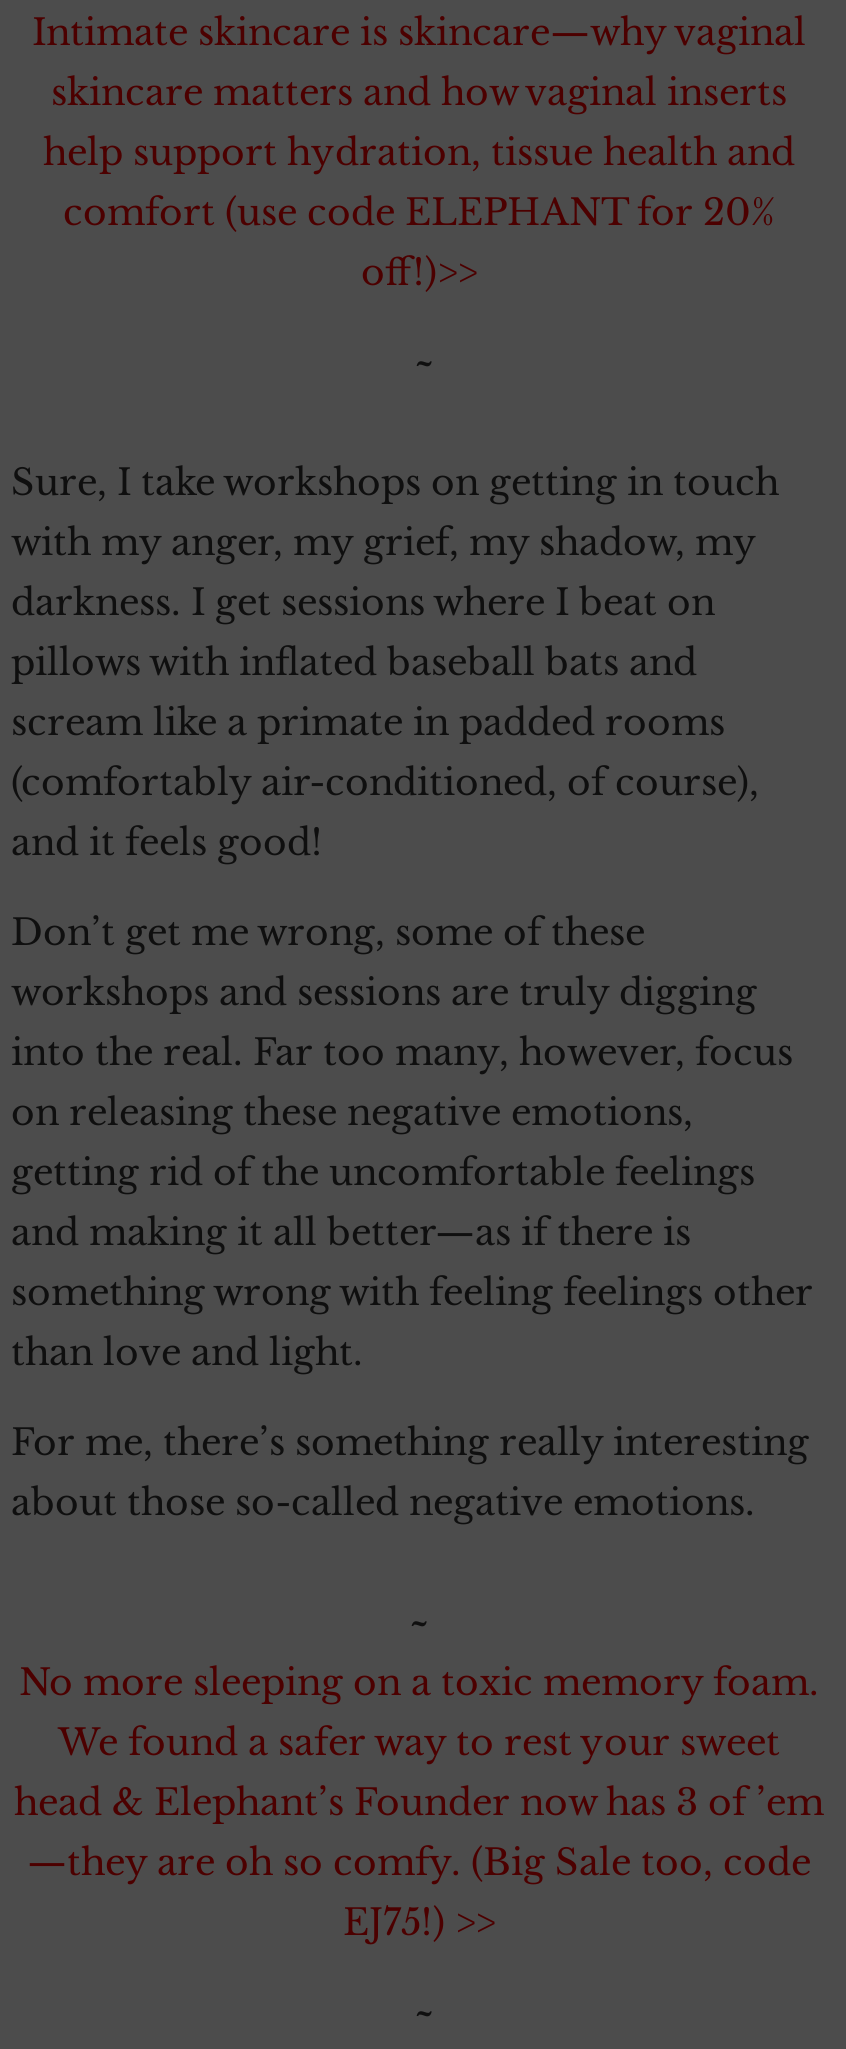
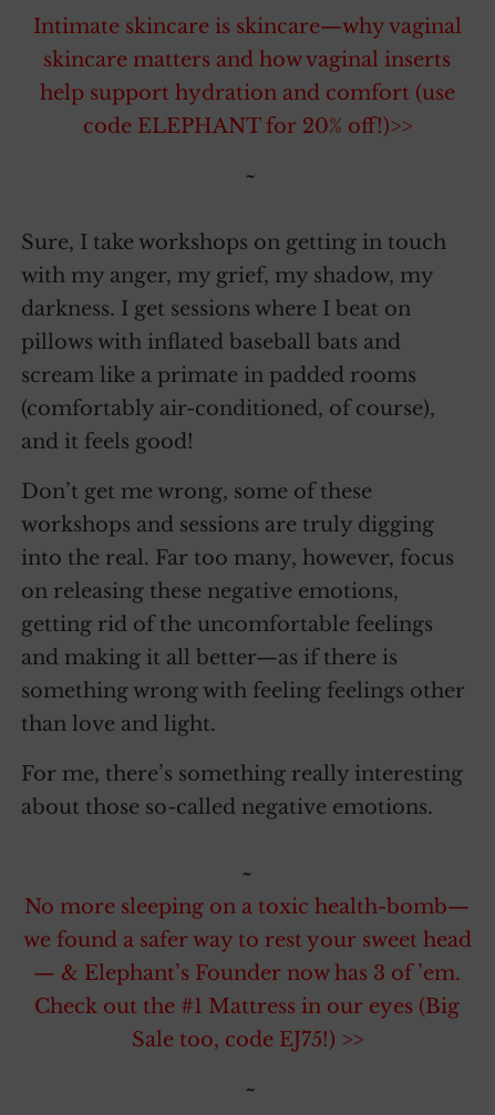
[43,131,795,295] help support hydration, tissue health and | comfort (use code ELEPHANT for 20% | off!)>> -> [39,81,455,138] help support hydration and comfort (use | code ELEPHANT for 20% off!)>>
[14,1661,824,1945] No more sleeping on a toxic memory foam. | We found a safer way to rest your sweet | head & Elephant’s Founder now has 3 of ’em | —they are oh so comfy. (Big Sale too, code | EJ75!) >> -> [23,895,471,1052] No more sleeping on a toxic health-bomb— | we found a safer way to rest your sweet head | — & Elephant’s Founder now has 3 of ’em. | Check out the #1 Mattress in our eyes (Big | Sale too, code EJ75!) >>

